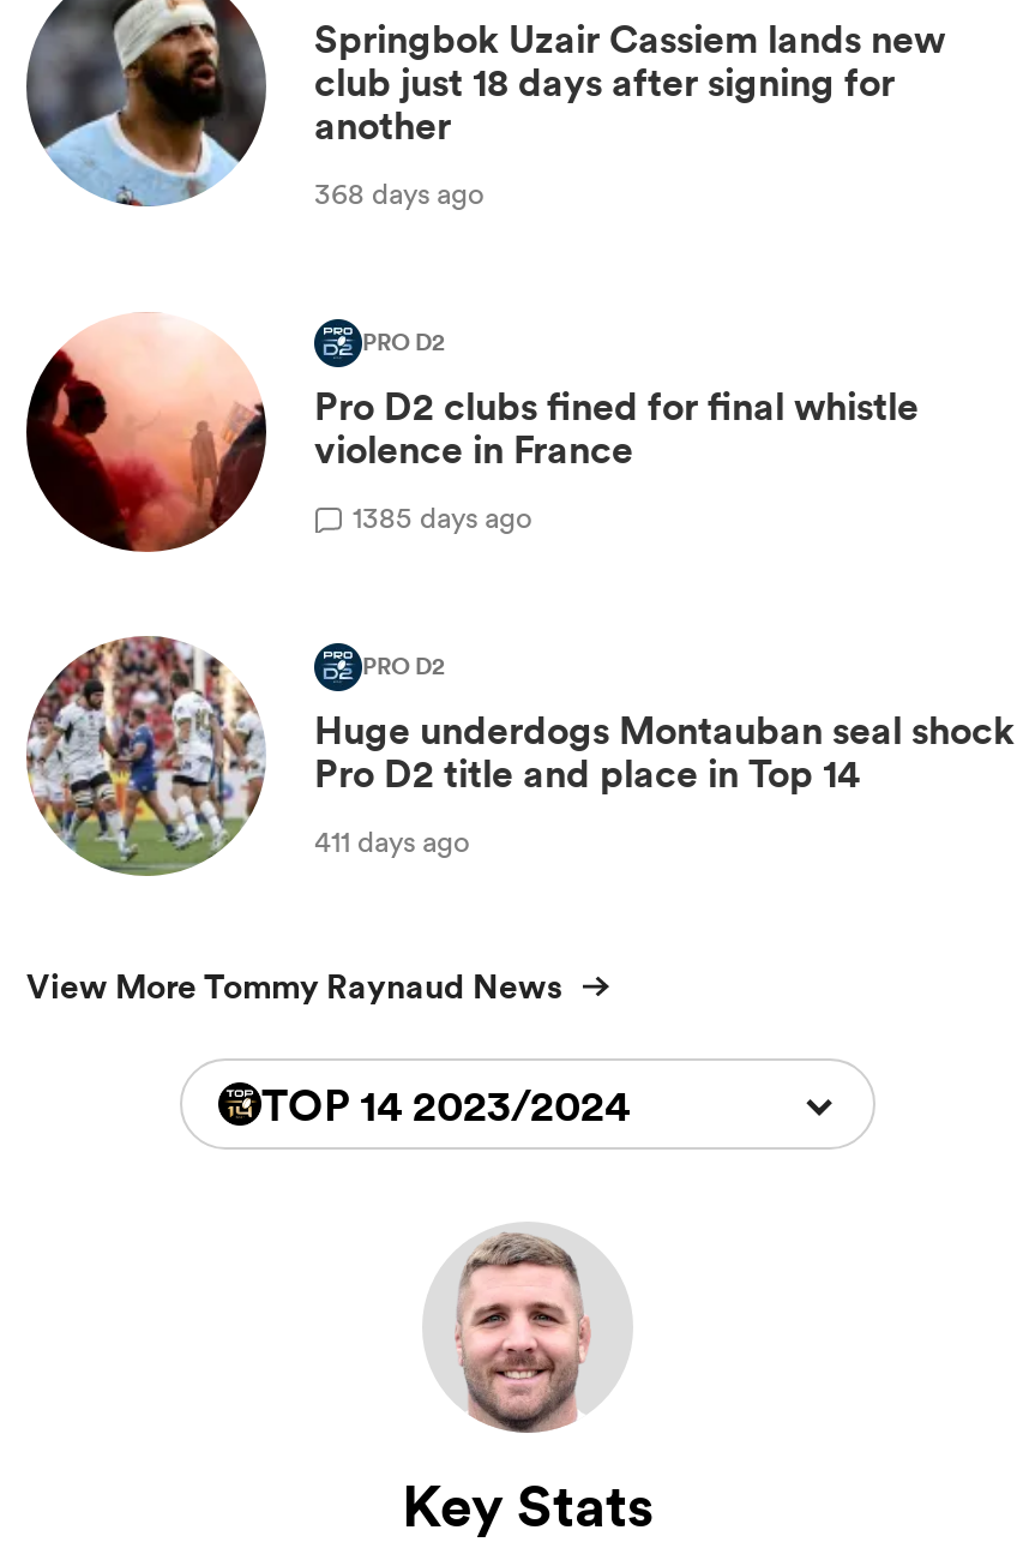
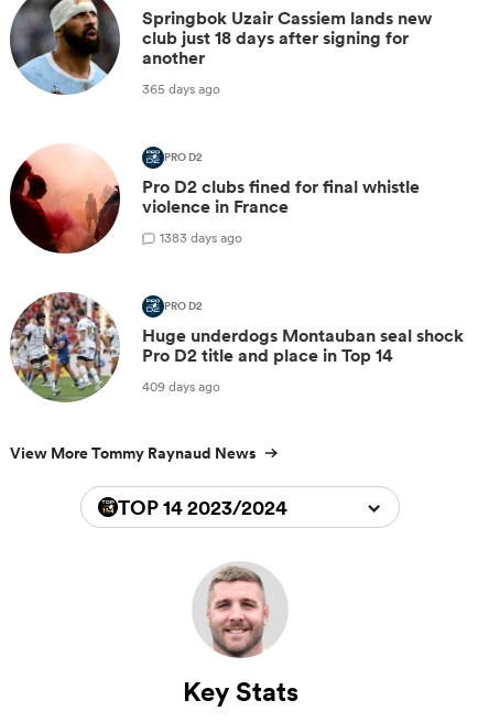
[314,172,485,213] 368 days ago -> [142,79,220,98] 365 days ago
[353,496,532,537] 1385 days ago -> [160,228,242,246] 1383 days ago
[314,820,470,861] 411 days ago -> [142,377,220,395] 409 days ago

